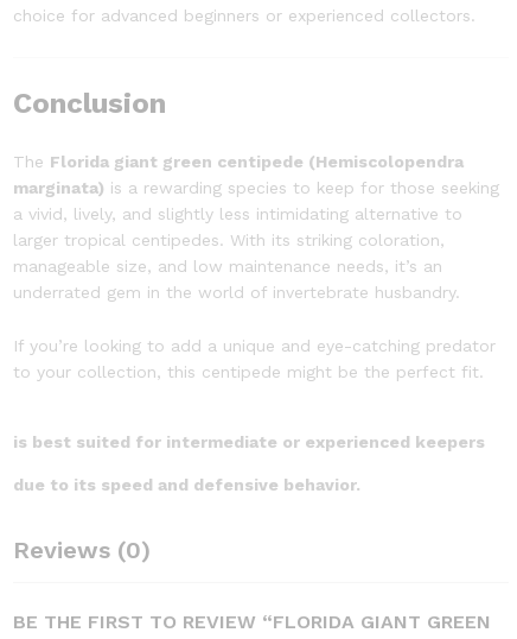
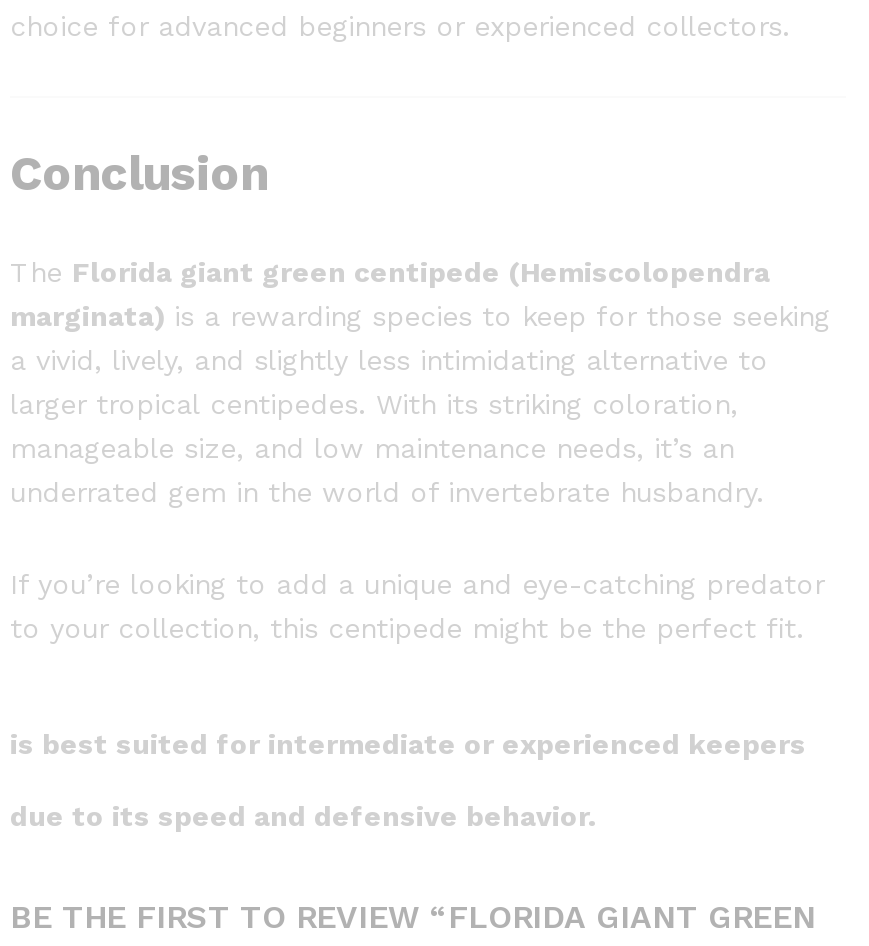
[13,536,151,565] Reviews (0) -> none

